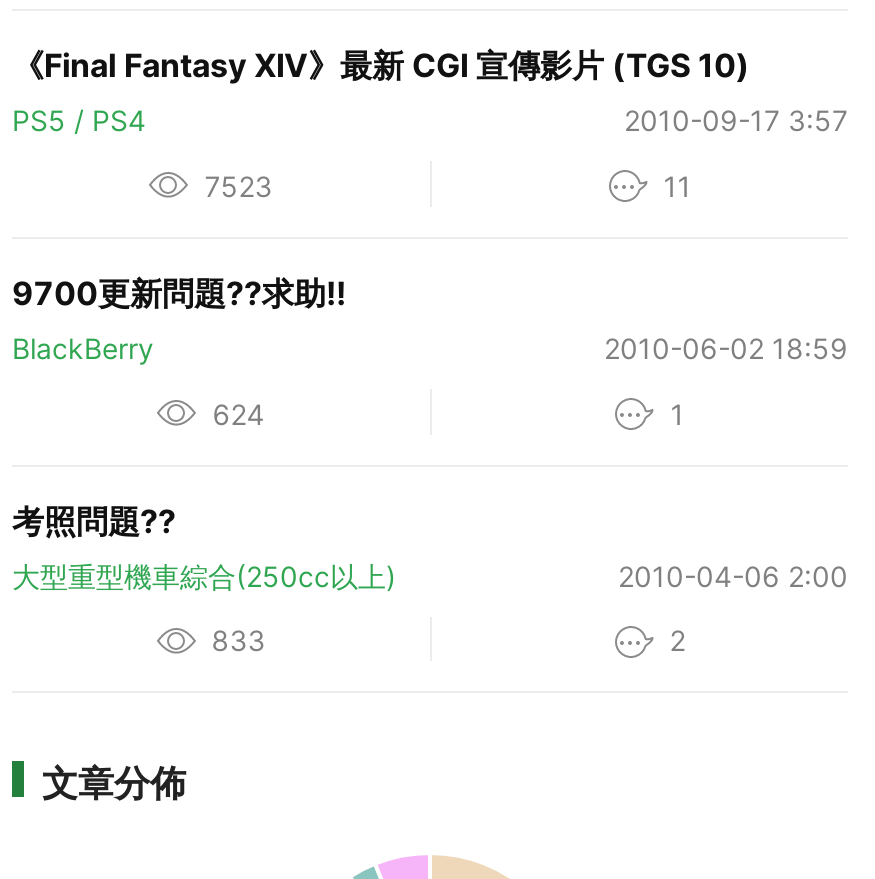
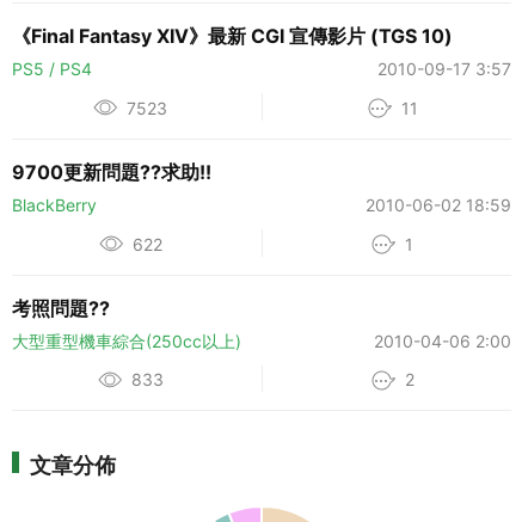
[212,396,264,430] 624 -> [132,234,162,254] 622

